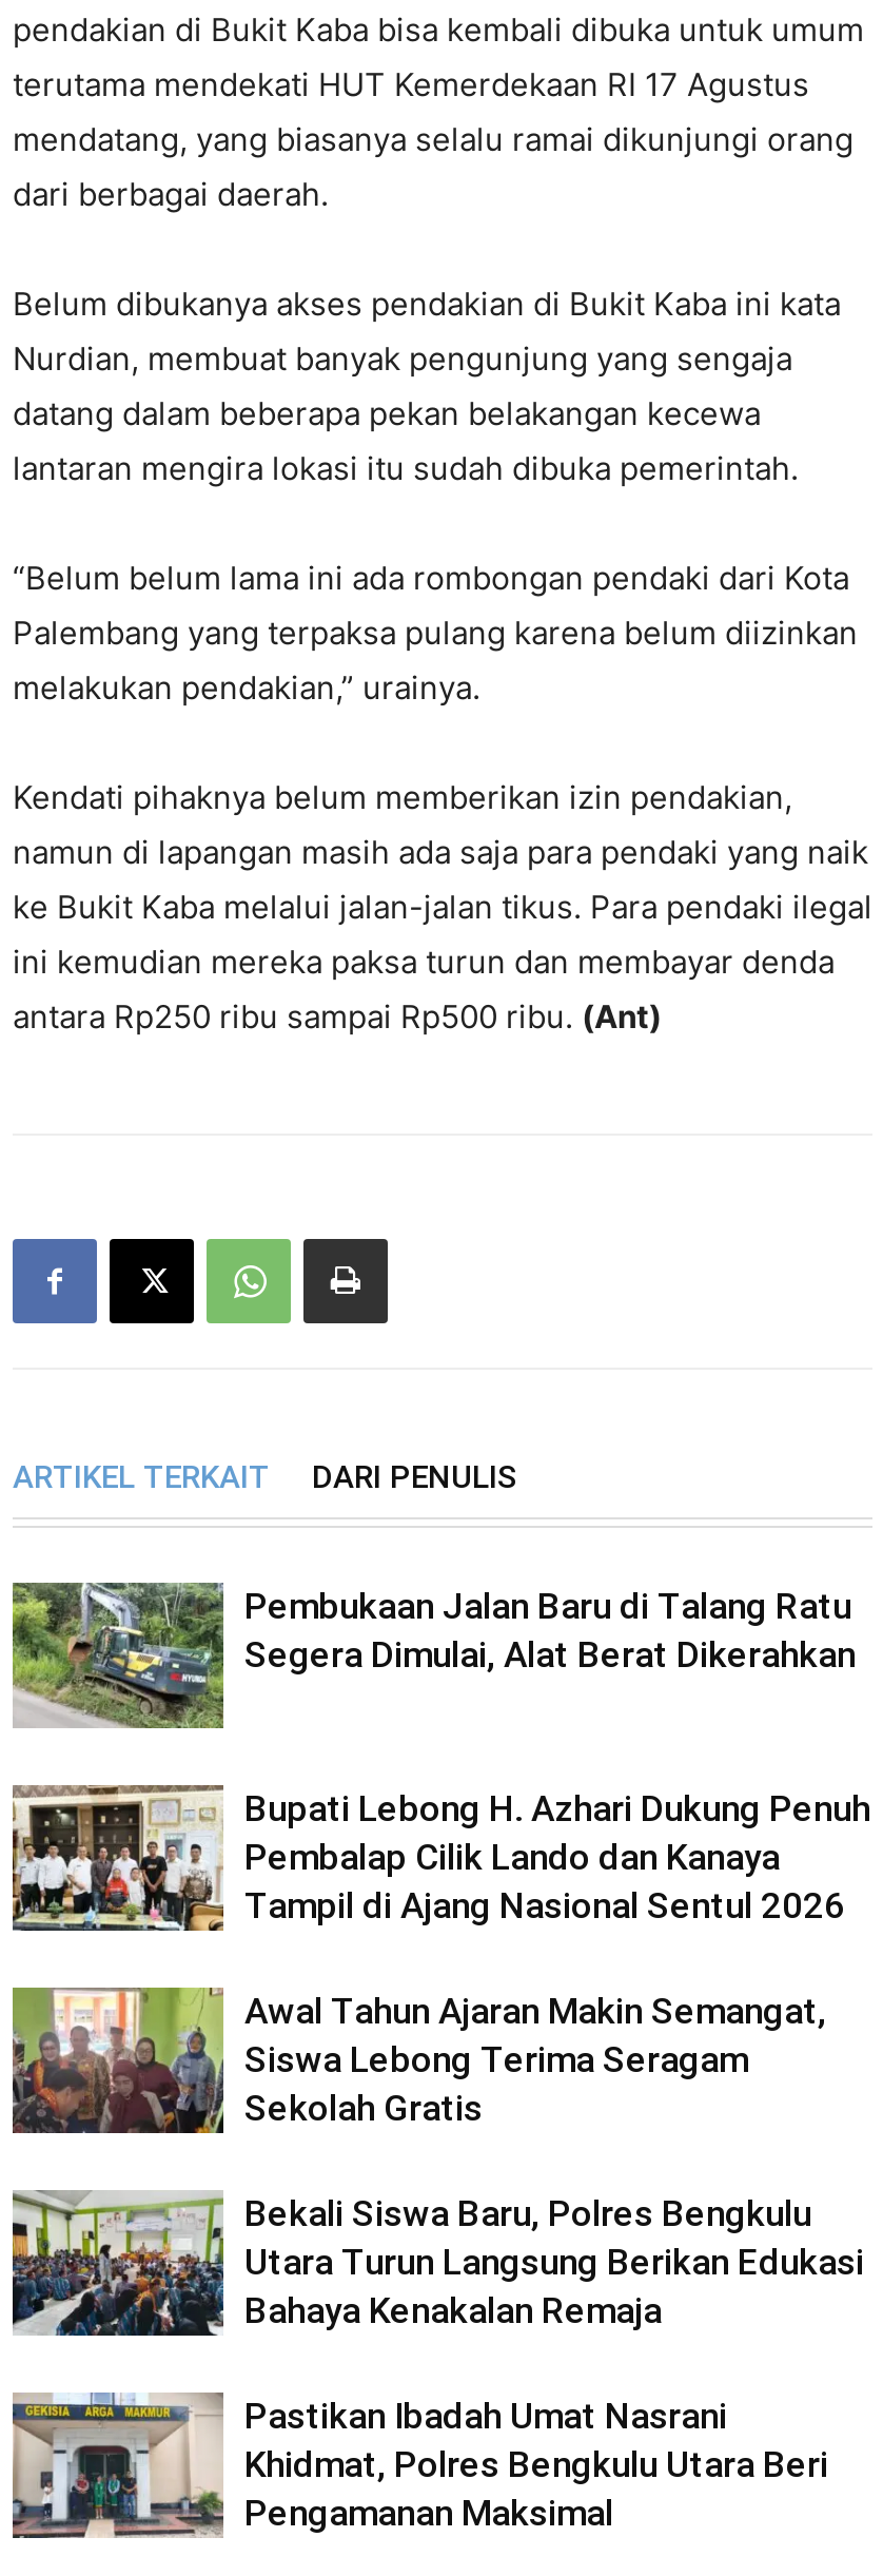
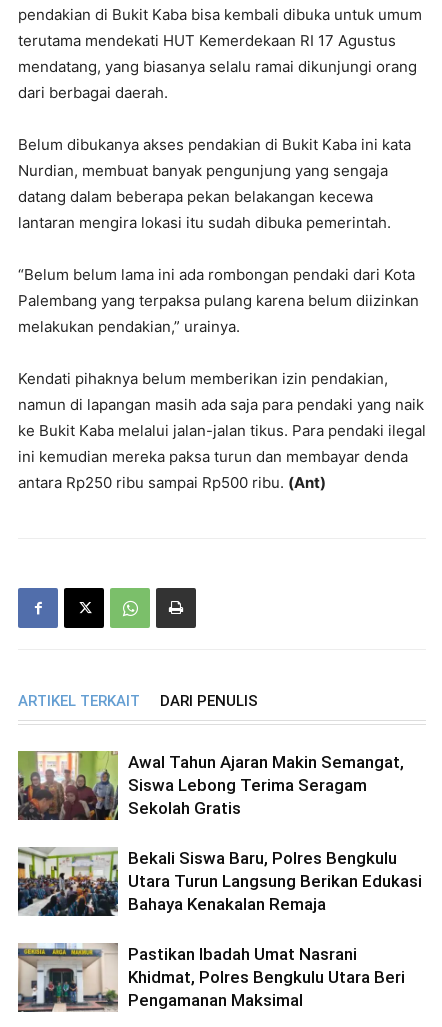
[13,1583,856,1730] [image] | Pembukaan Jalan Baru di Talang Ratu | Segera Dimulai, Alat Berat Dikerahkan -> none
[11,1785,870,1933] [image] | Bupati Lebong H. Azhari Dukung Penuh | Pembalap Cilik Lando dan Kanaya | Tampil di Ajang Nasional Sentul 2026 -> none

